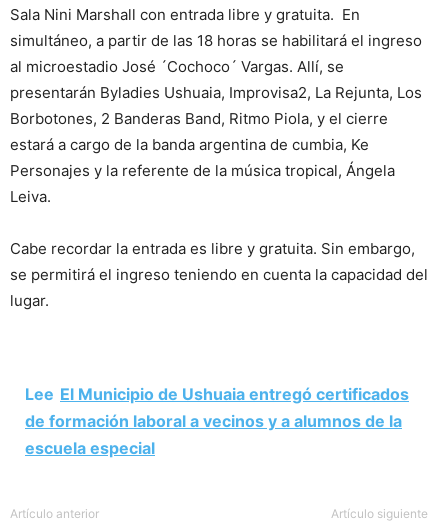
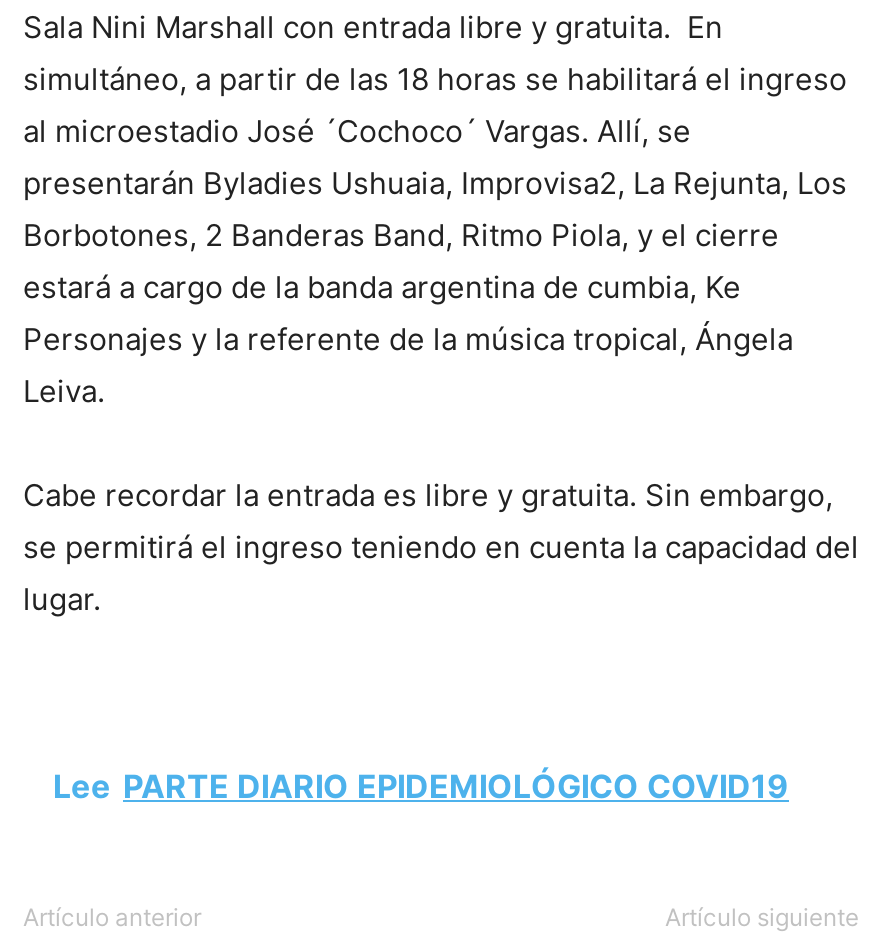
[25,384,409,458] Lee El Municipio de Ushuaia entregó certificados | de formación laboral a vecinos y a alumnos de la | escuela especial -> [53,766,789,806] Lee PARTE DIARIO EPIDEMIOLÓGICO COVID19

